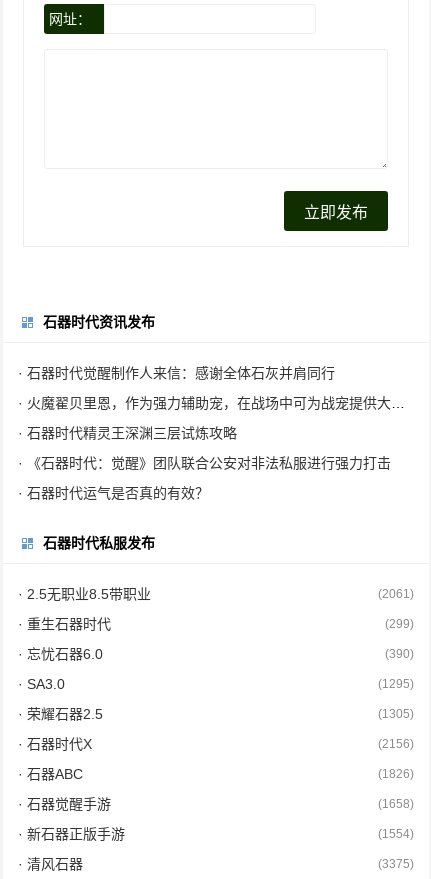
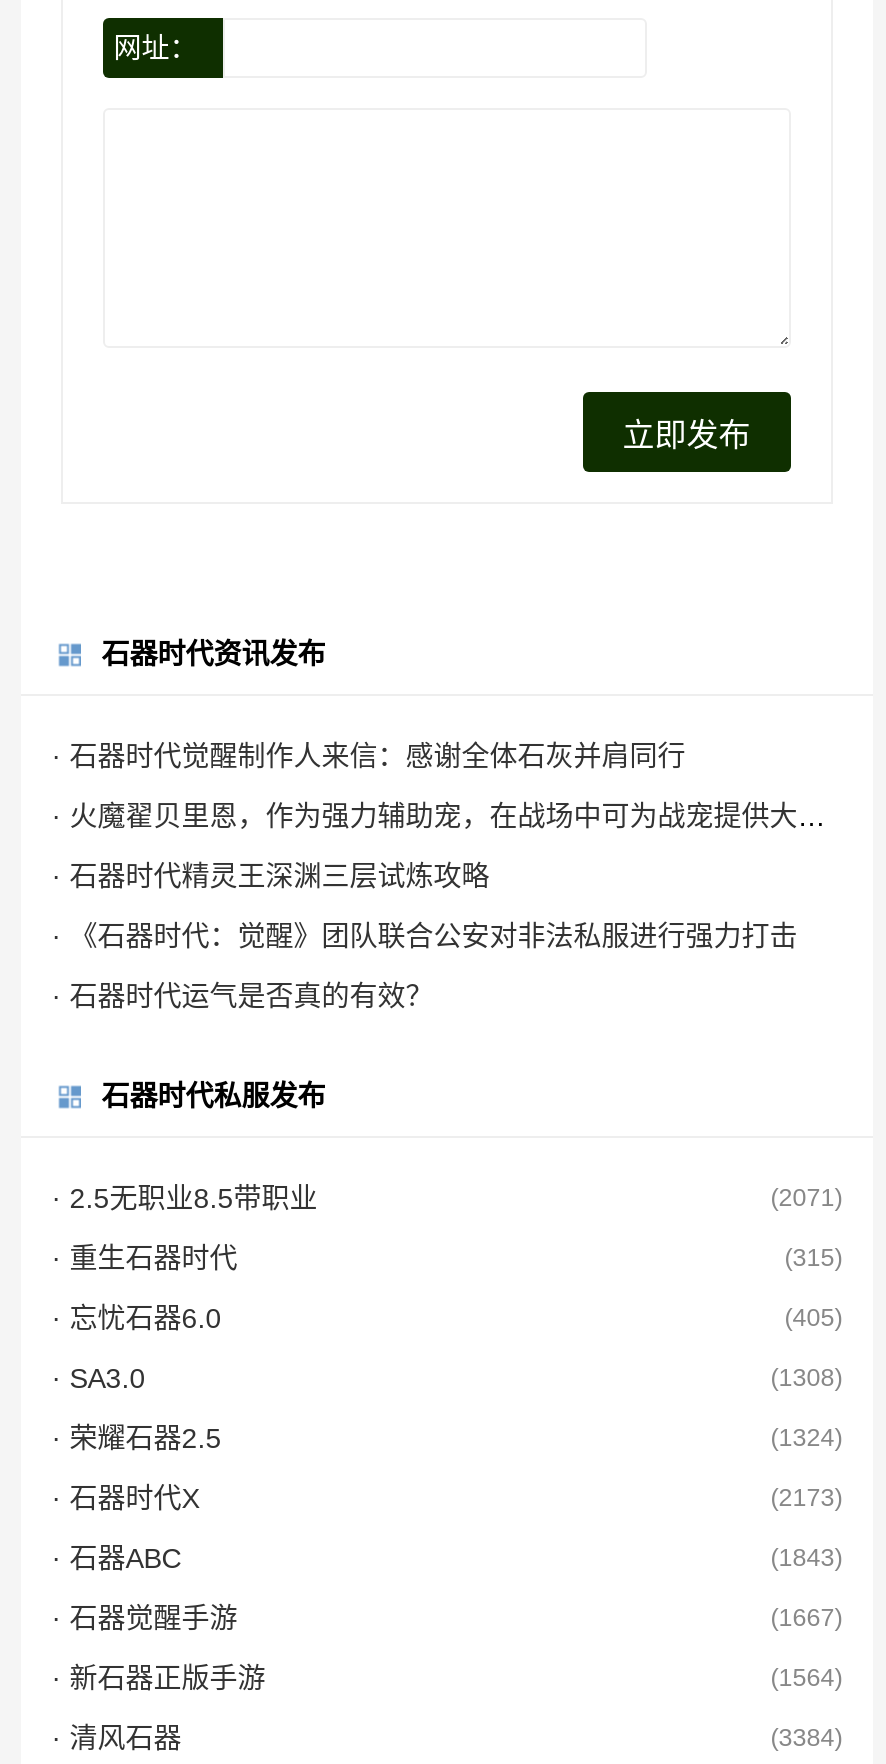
[378,587,414,601] (2061) -> [771,1184,843,1212] (2071)
[385,617,414,631] (299) -> [785,1244,843,1272] (315)
[385,647,414,661] (390) -> [785,1304,843,1332] (405)
[378,677,414,691] (1295) -> [771,1364,843,1392] (1308)
[378,707,414,721] (1305) -> [771,1424,843,1452] (1324)
[378,737,414,751] (2156) -> [771,1484,843,1512] (2173)
[378,767,414,781] (1826) -> [771,1544,843,1572] (1843)
[378,797,414,811] (1658) -> [771,1604,843,1632] (1667)
[378,827,414,841] (1554) -> [771,1664,843,1692] (1564)
[378,857,414,871] (3375) -> [771,1724,843,1752] (3384)

